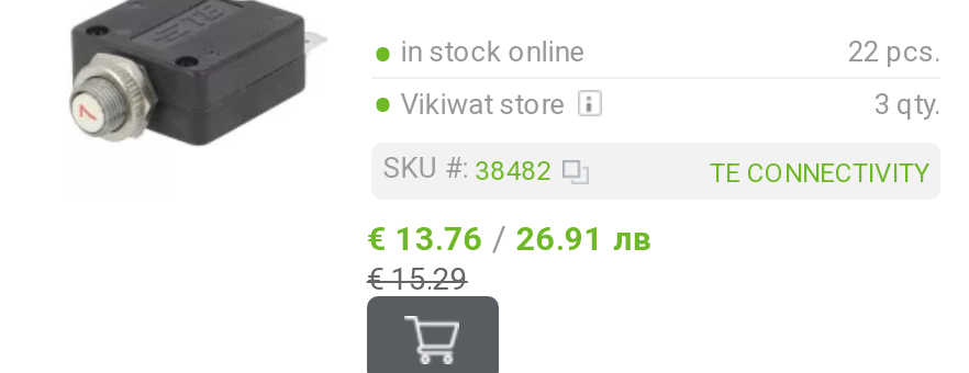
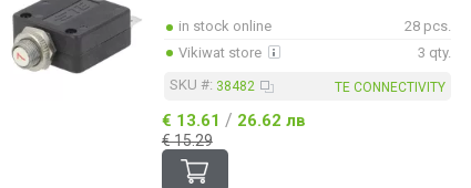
[848,35,940,68] 22 pcs. -> [405,18,451,34] 28 pcs.
[367,218,652,259] € 13.76 / 26.91 лв -> [162,110,306,131] € 13.61 / 26.62 лв

